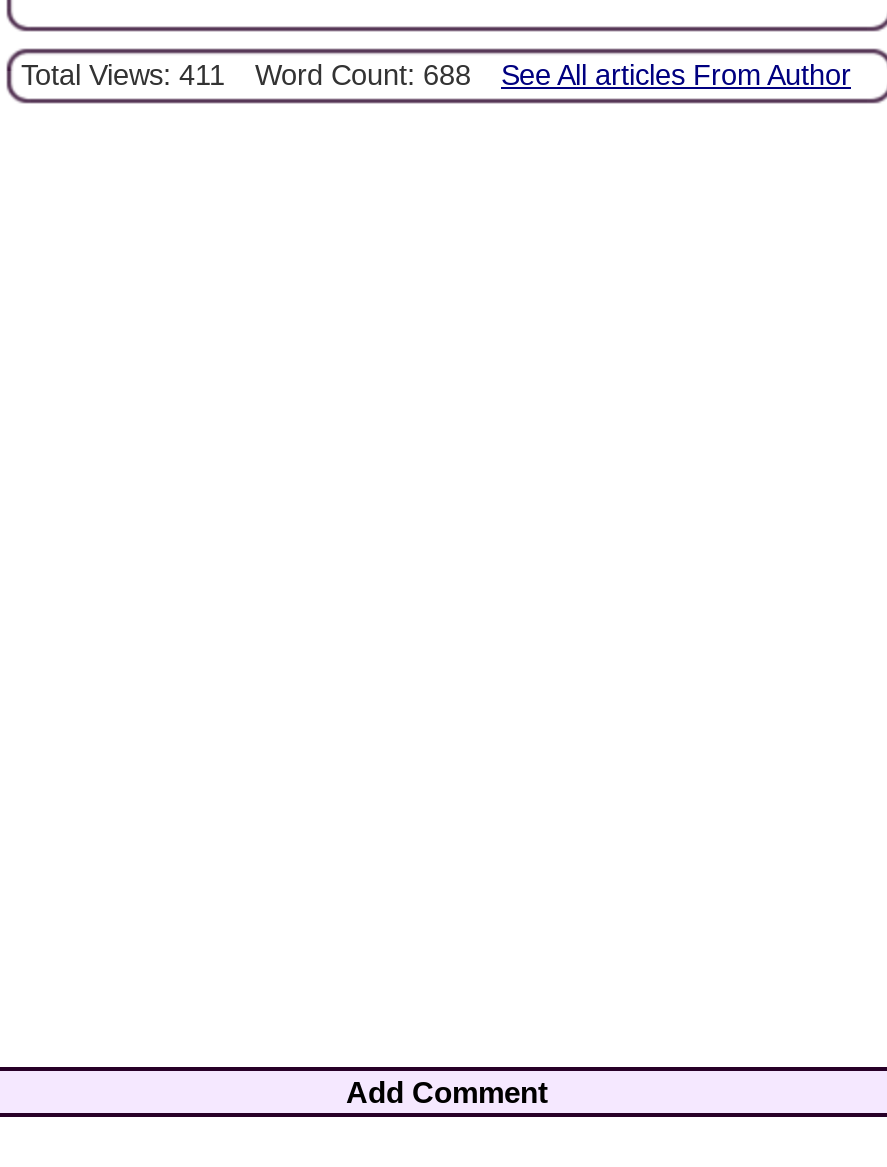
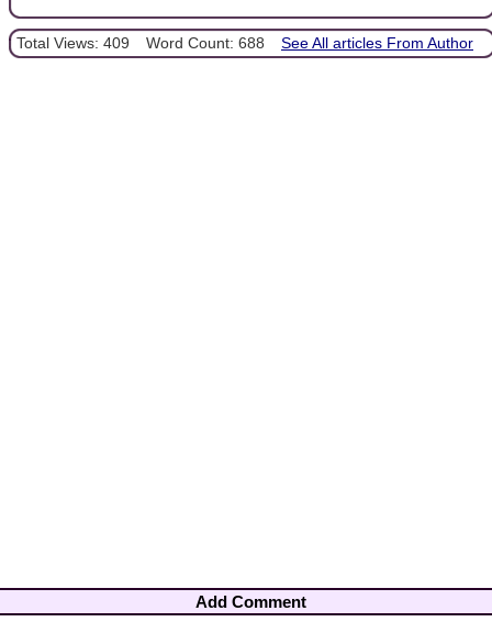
[21,59,851,91] Total Views: 411 Word Count: 688 See All articles From Author -> [16,34,473,52] Total Views: 409 Word Count: 688 See All articles From Author

